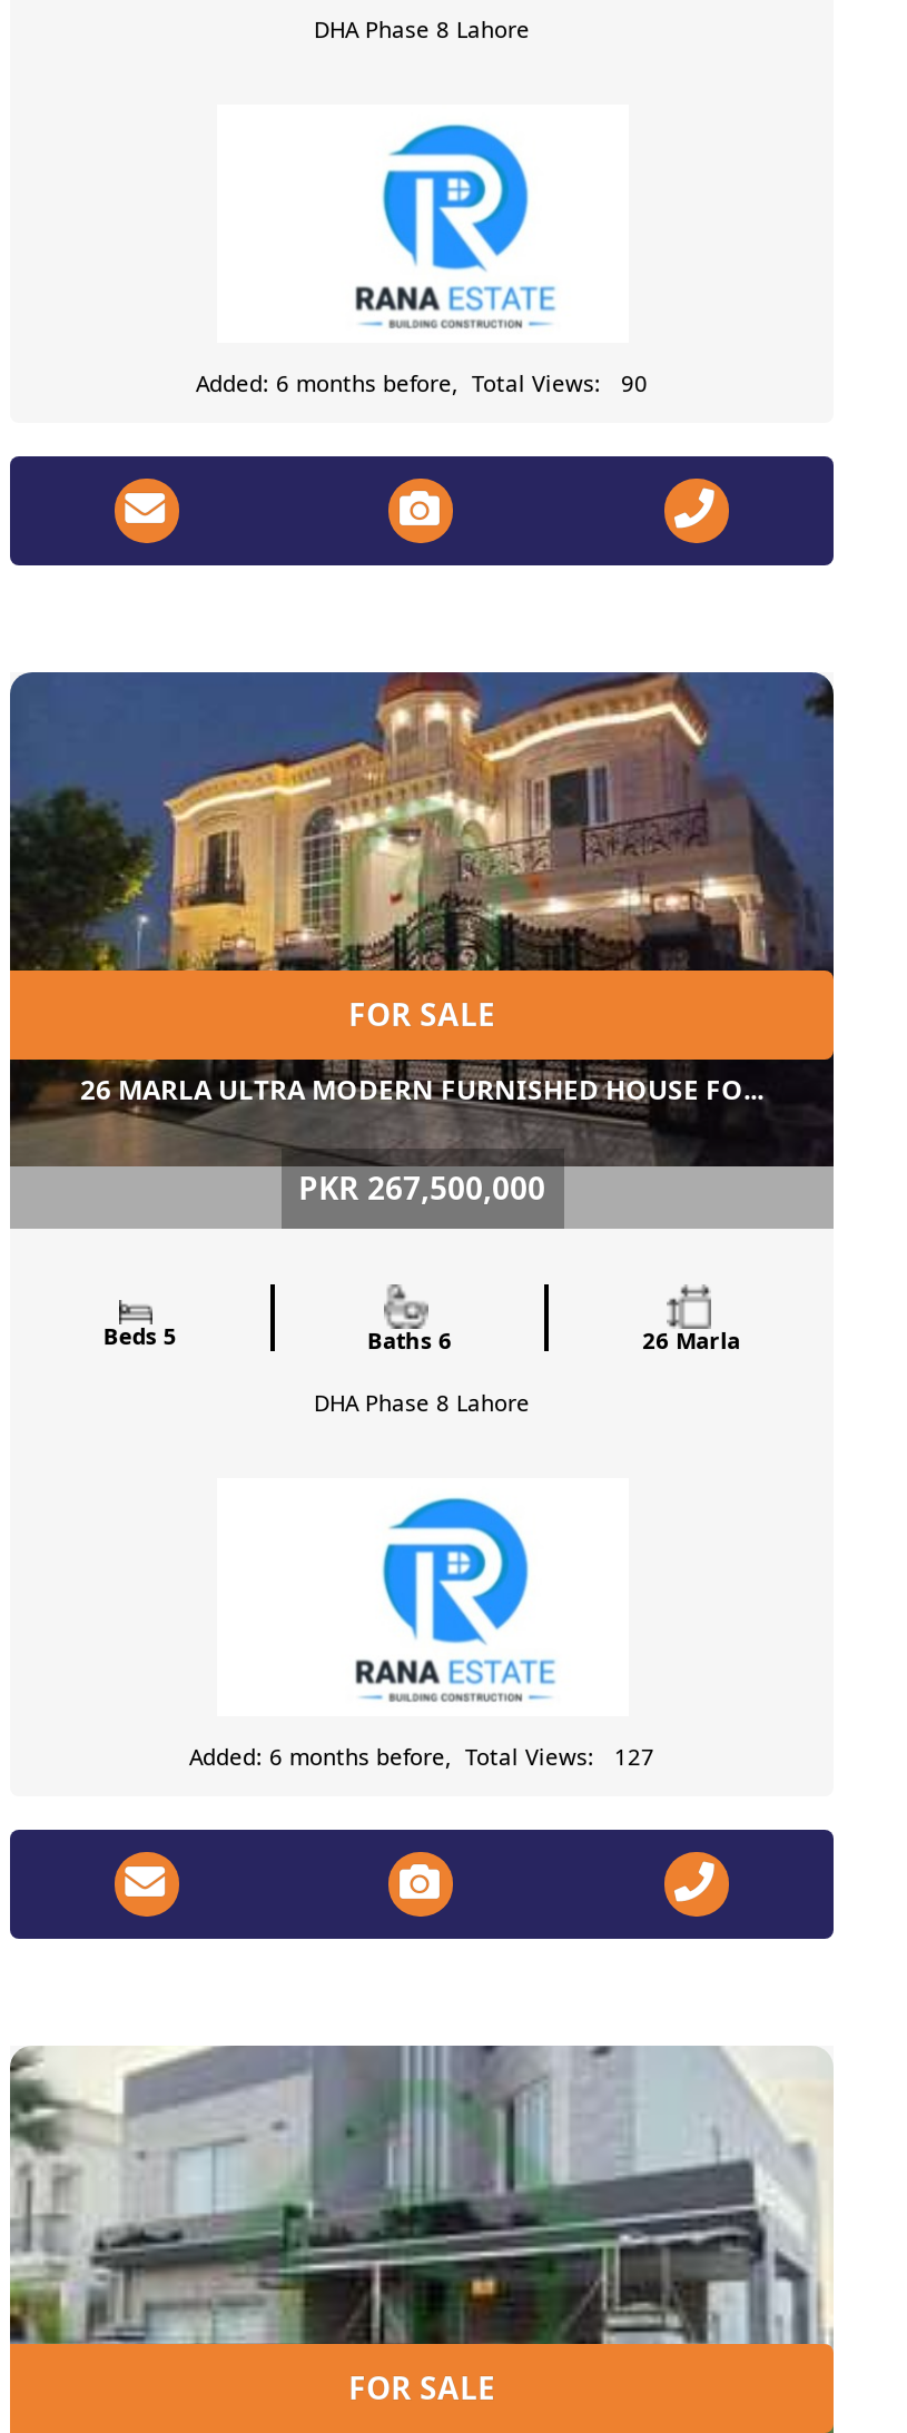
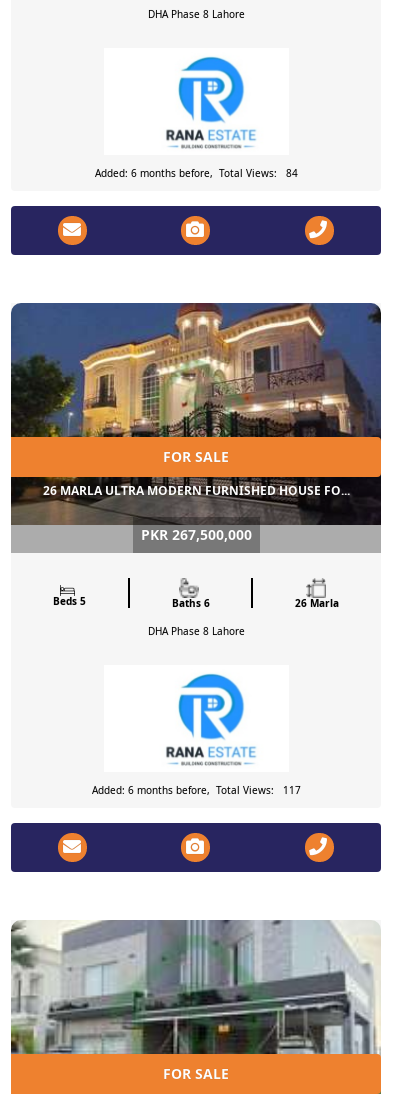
[196,368,648,399] Added: 6 months before, Total Views: 90 -> [94,166,297,180] Added: 6 months before, Total Views: 84
[189,1742,654,1773] Added: 6 months before, Total Views: 127 -> [91,783,300,797] Added: 6 months before, Total Views: 117

